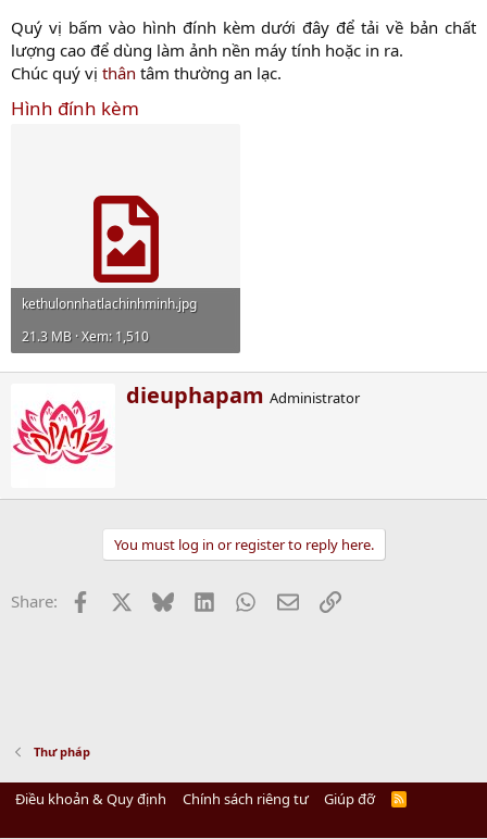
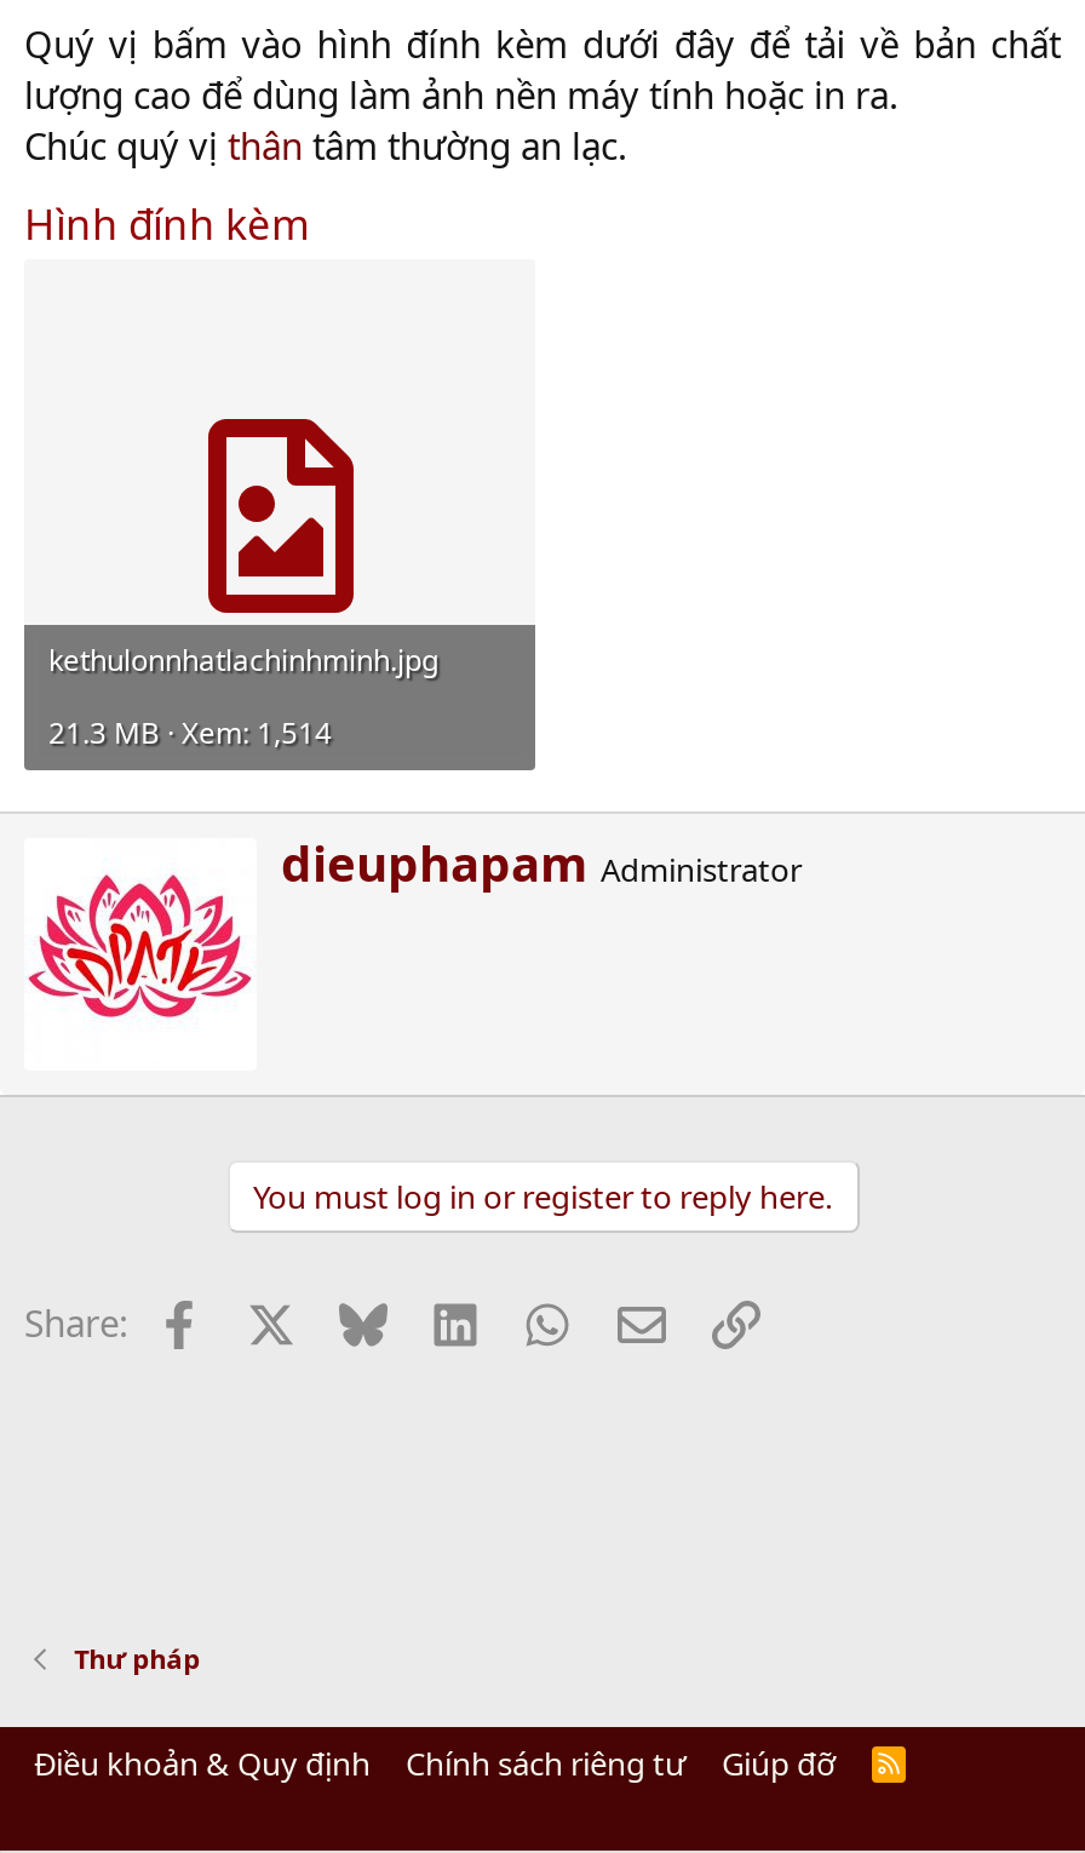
[22,327,149,345] 21.3 MB · Xem: 1,510 -> [48,711,332,752] 21.3 MB · Xem: 1,514

